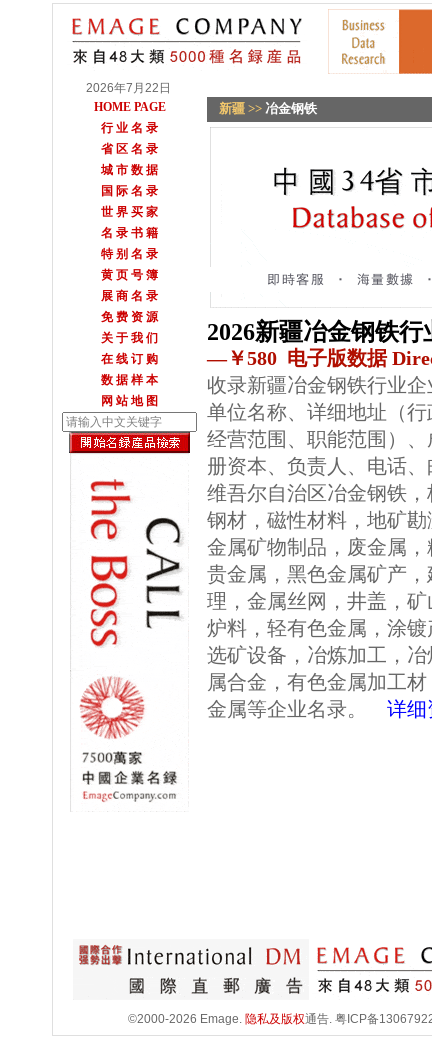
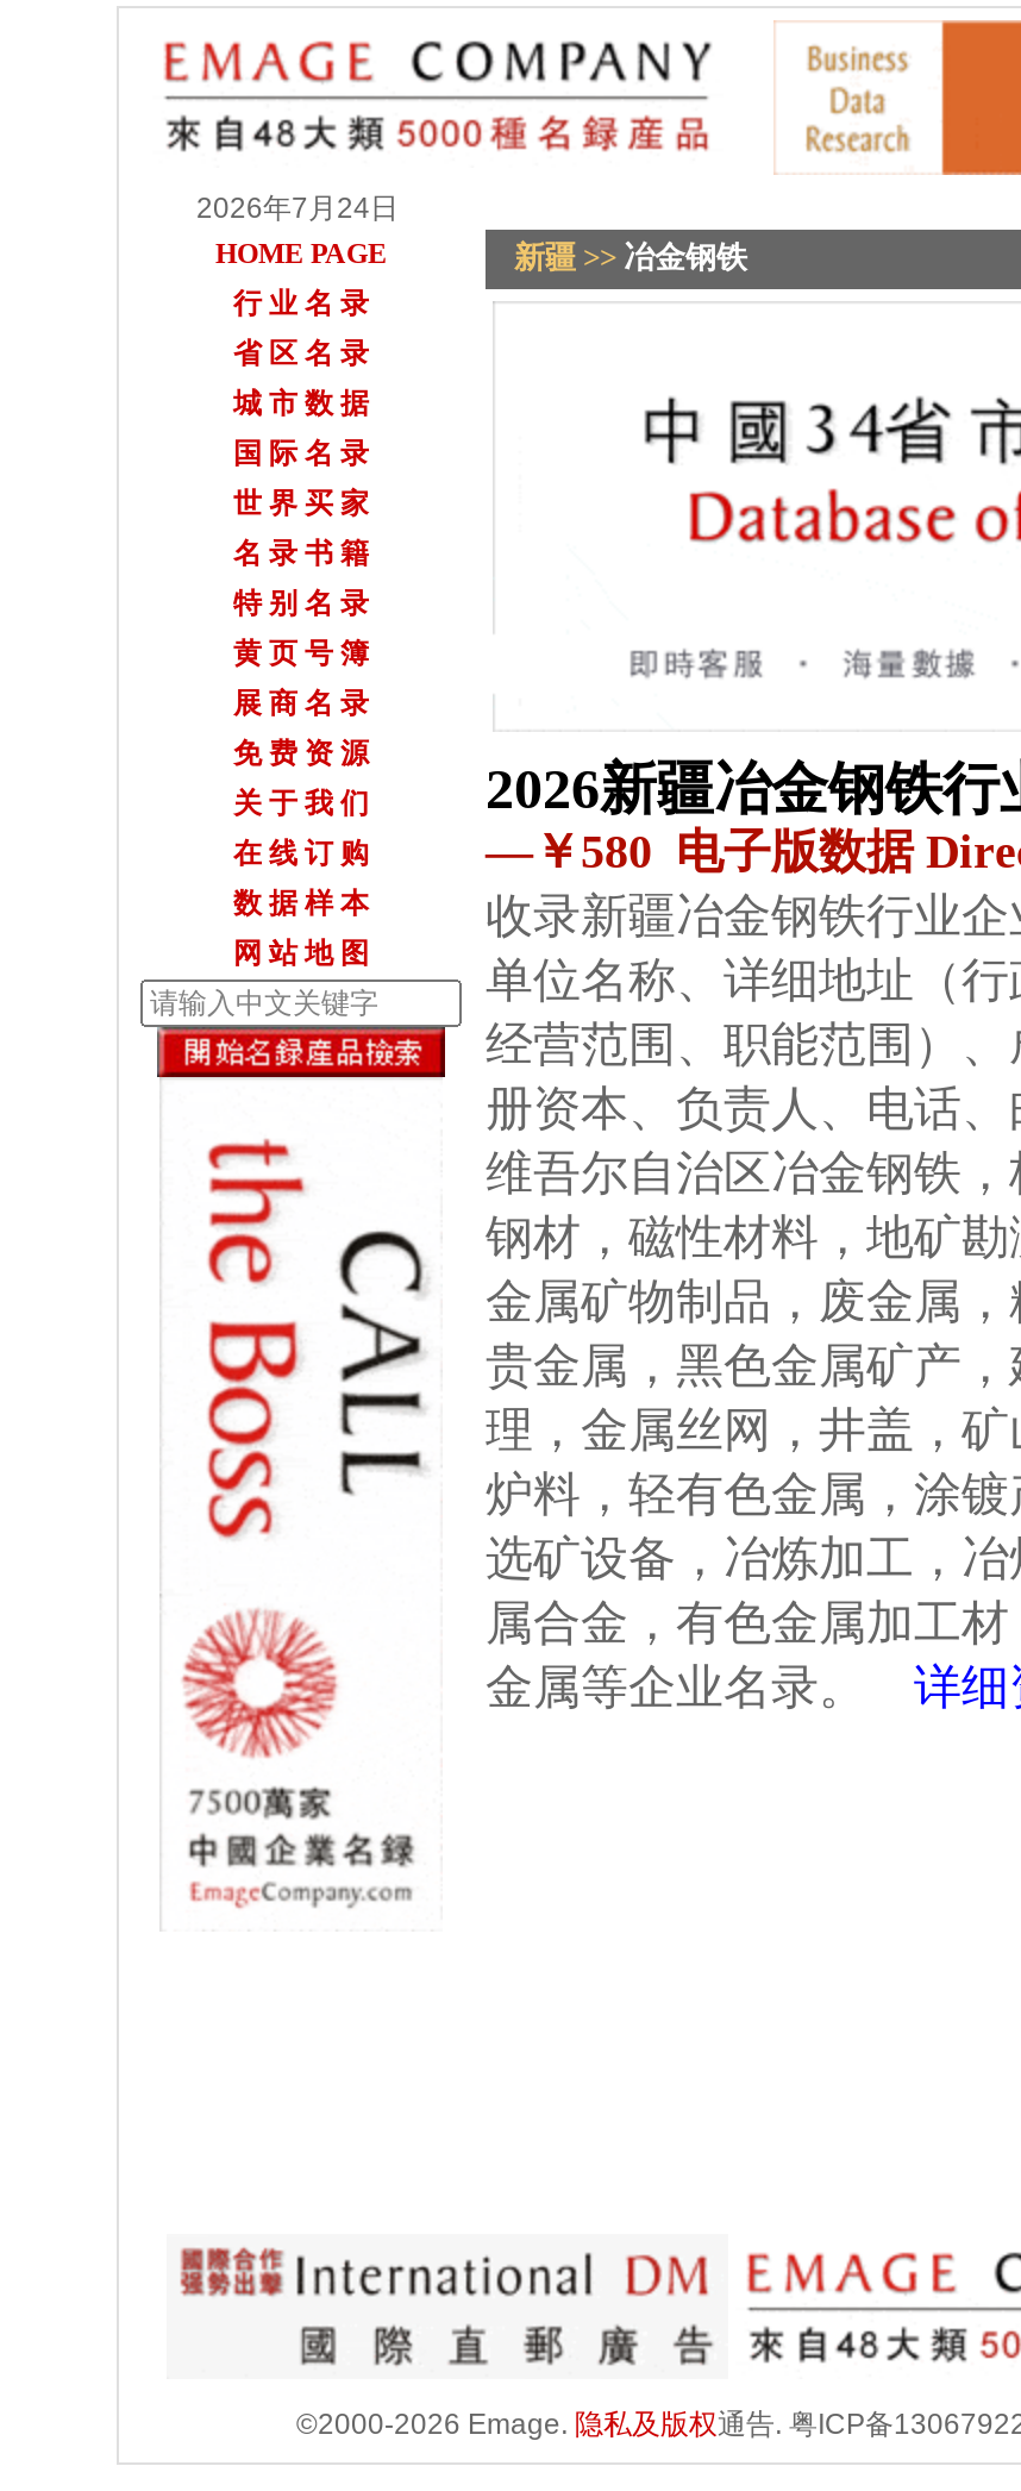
[82,81,170,95] 2026年7月22日 -> [189,192,399,225] 2026年7月24日

